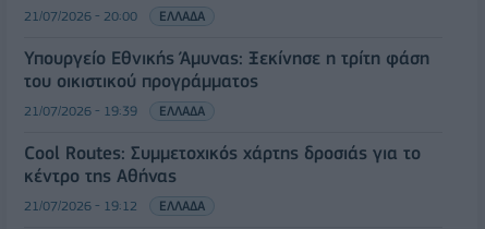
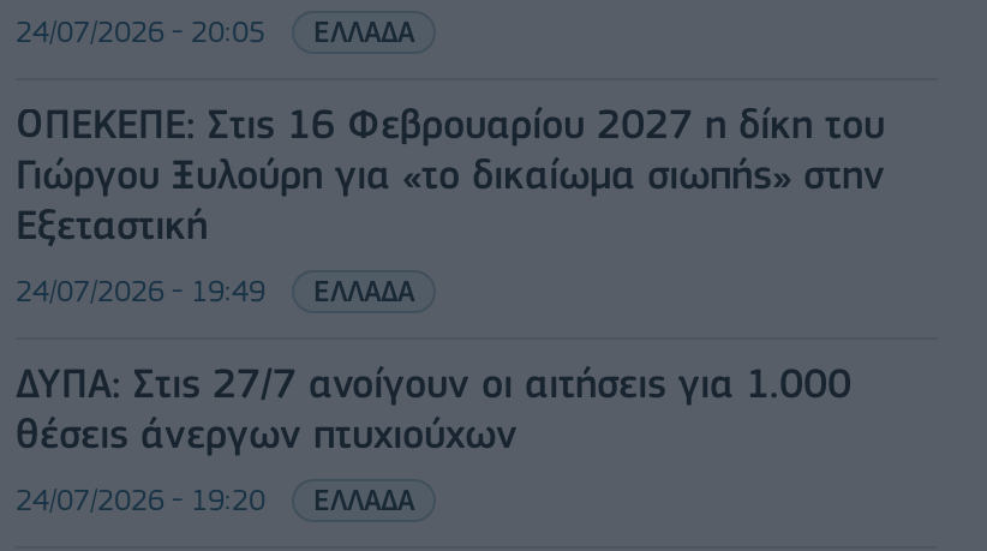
[24,7,205,24] 21/07/2026 - 20:00 ΕΛΛΑΔΑ -> [16,12,414,48] 24/07/2026 - 20:05 ΕΛΛΑΔΑ
[24,47,429,91] Υπουργείο Εθνικής Άμυνας: Ξεκίνησε η τρίτη φάση | του οικιστικού προγράμματος -> [16,99,885,248] ΟΠΕΚΕΠΕ: Στις 16 Φεβρουαρίου 2027 η δίκη του | Γιώργου Ξυλούρη για «το δικαίωμα σιωπής» στην | Εξεταστική
[24,102,205,119] 21/07/2026 - 19:39 ΕΛΛΑΔΑ -> [16,272,414,308] 24/07/2026 - 19:49 ΕΛΛΑΔΑ
[24,141,421,186] Cool Routes: Συμμετοχικός χάρτης δροσιάς για το | κέντρο της Αθήνας -> [16,358,851,457] ΔΥΠΑ: Στις 27/7 ανοίγουν οι αιτήσεις για 1.000 | θέσεις άνεργων πτυχιούχων
[24,197,205,213] 21/07/2026 - 19:12 ΕΛΛΑΔΑ -> [16,481,414,517] 24/07/2026 - 19:20 ΕΛΛΑΔΑ

